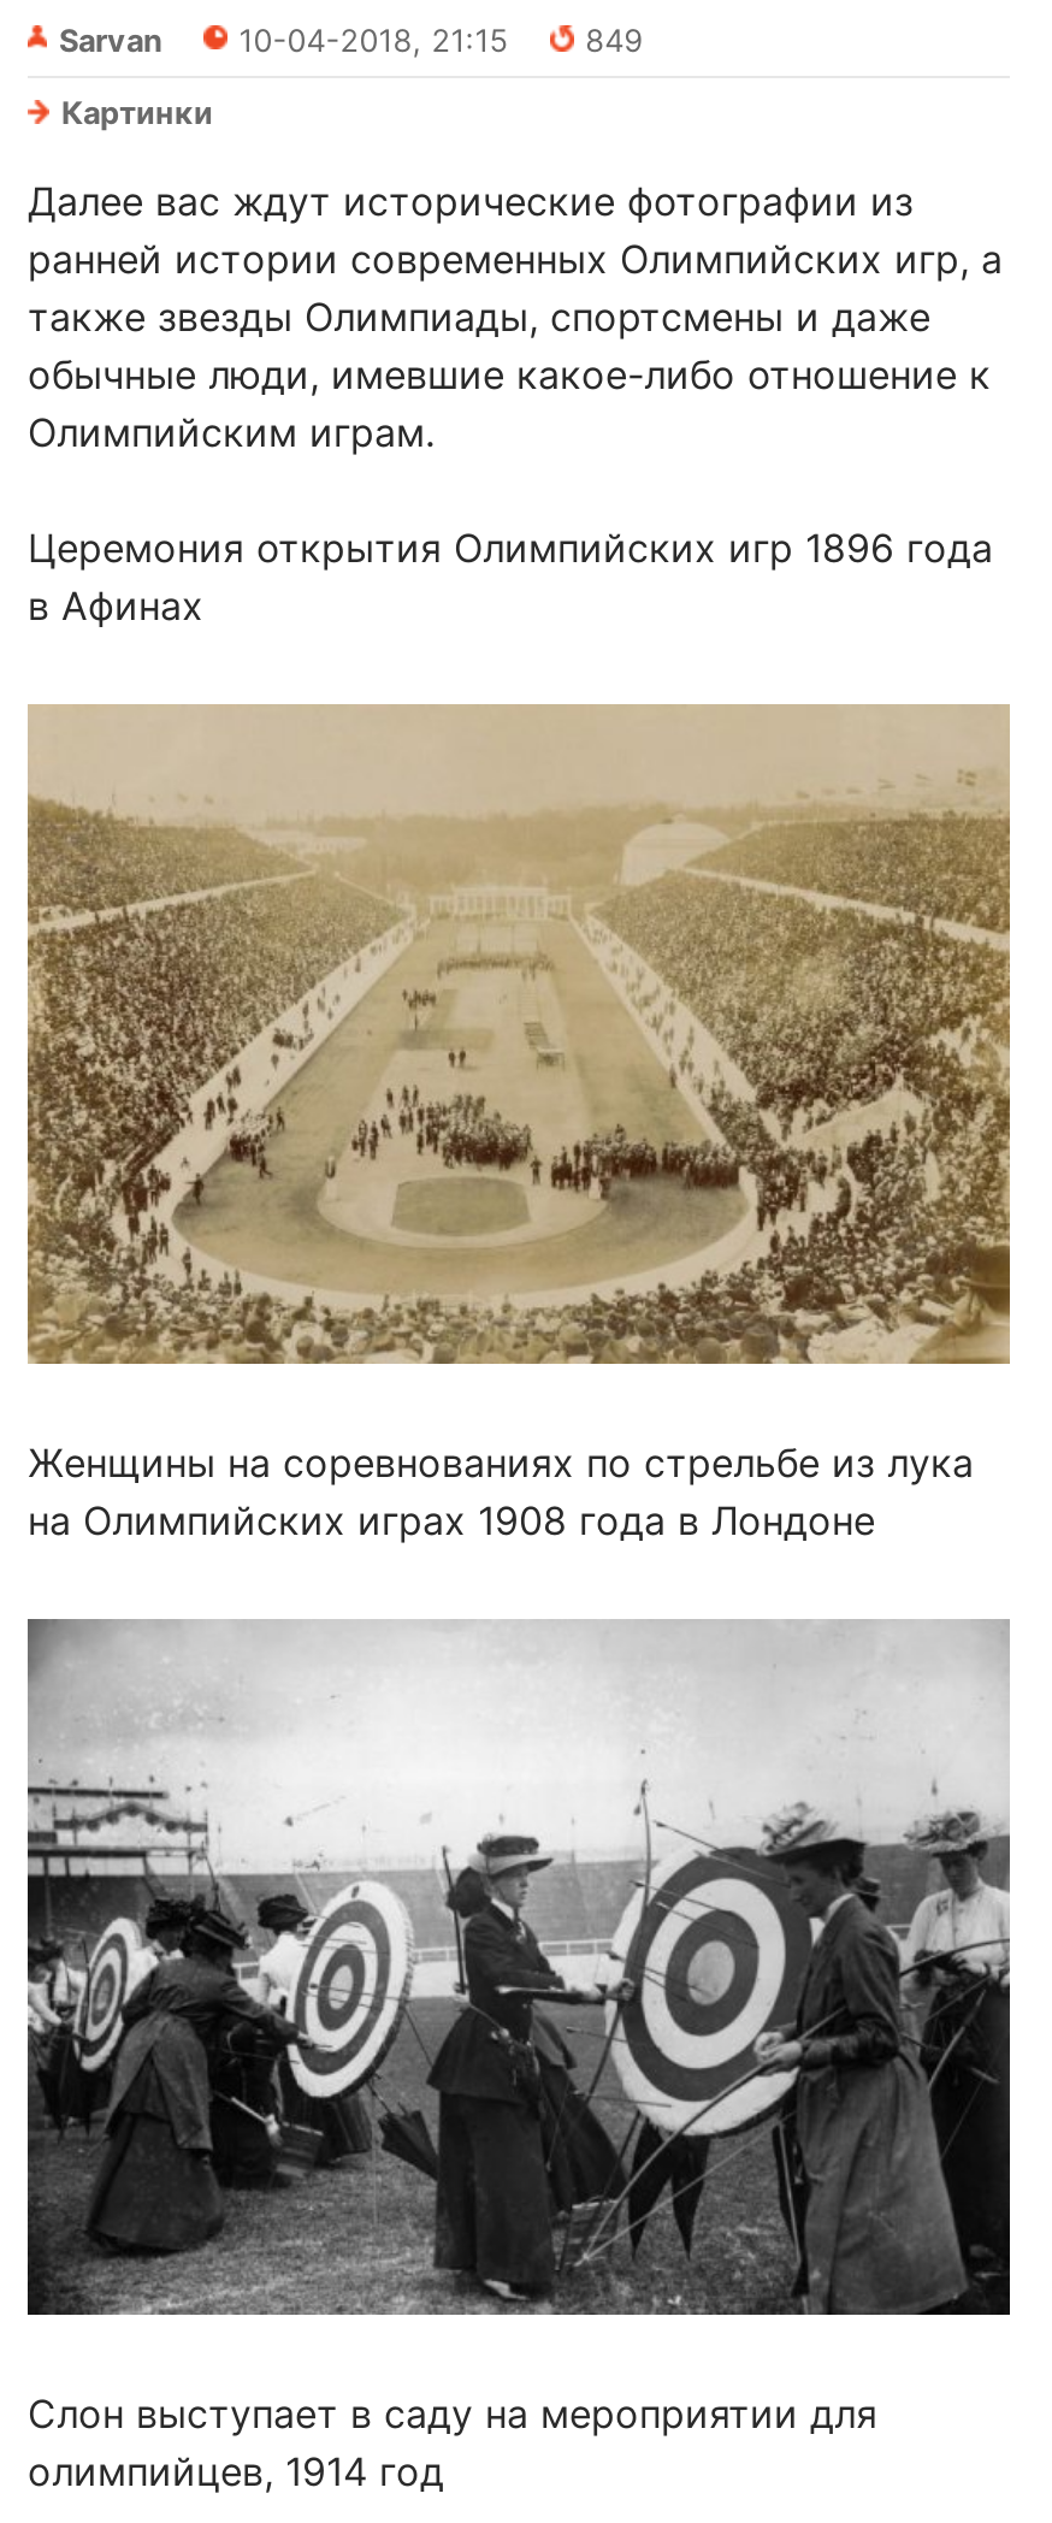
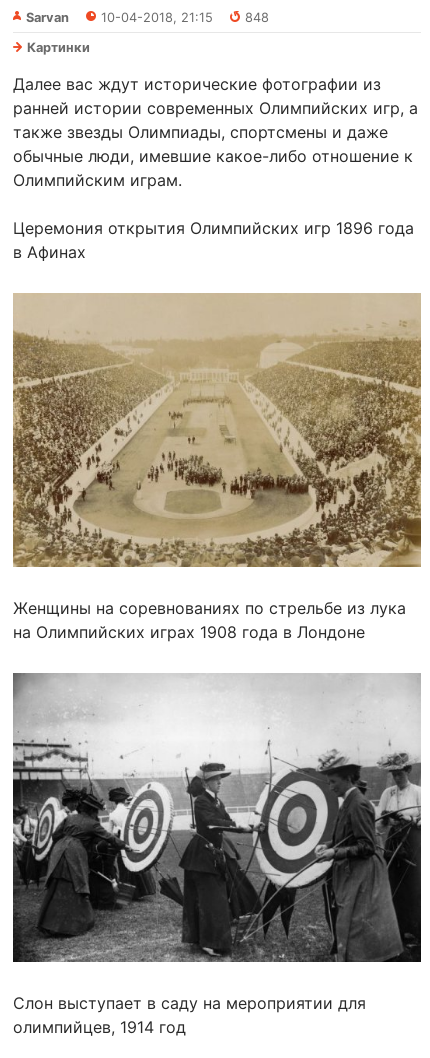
[585,23,643,59] 849 -> [245,10,269,25] 848

